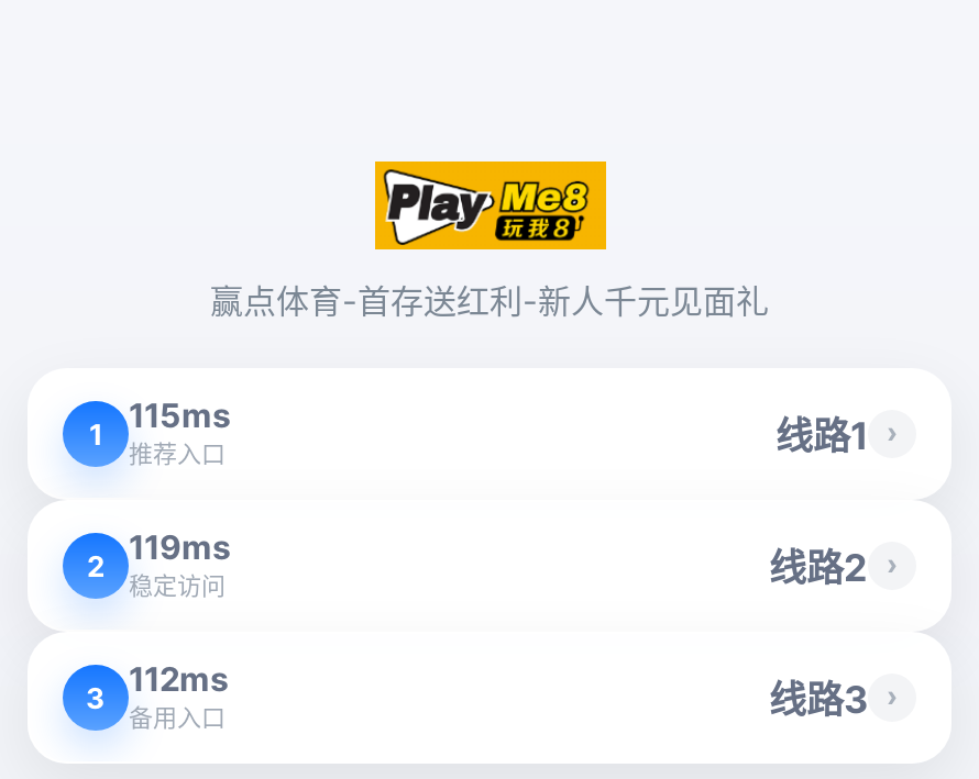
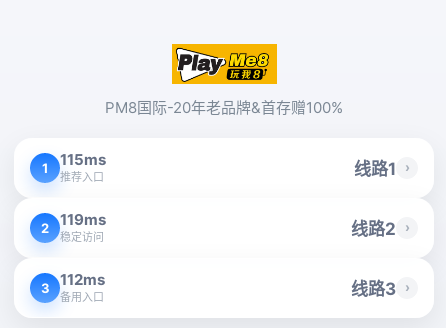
[210,279,769,321] 赢点体育-首存送红利-新人千元见面礼 -> [105,97,343,116] PM8国际-20年老品牌&首存赠100%

